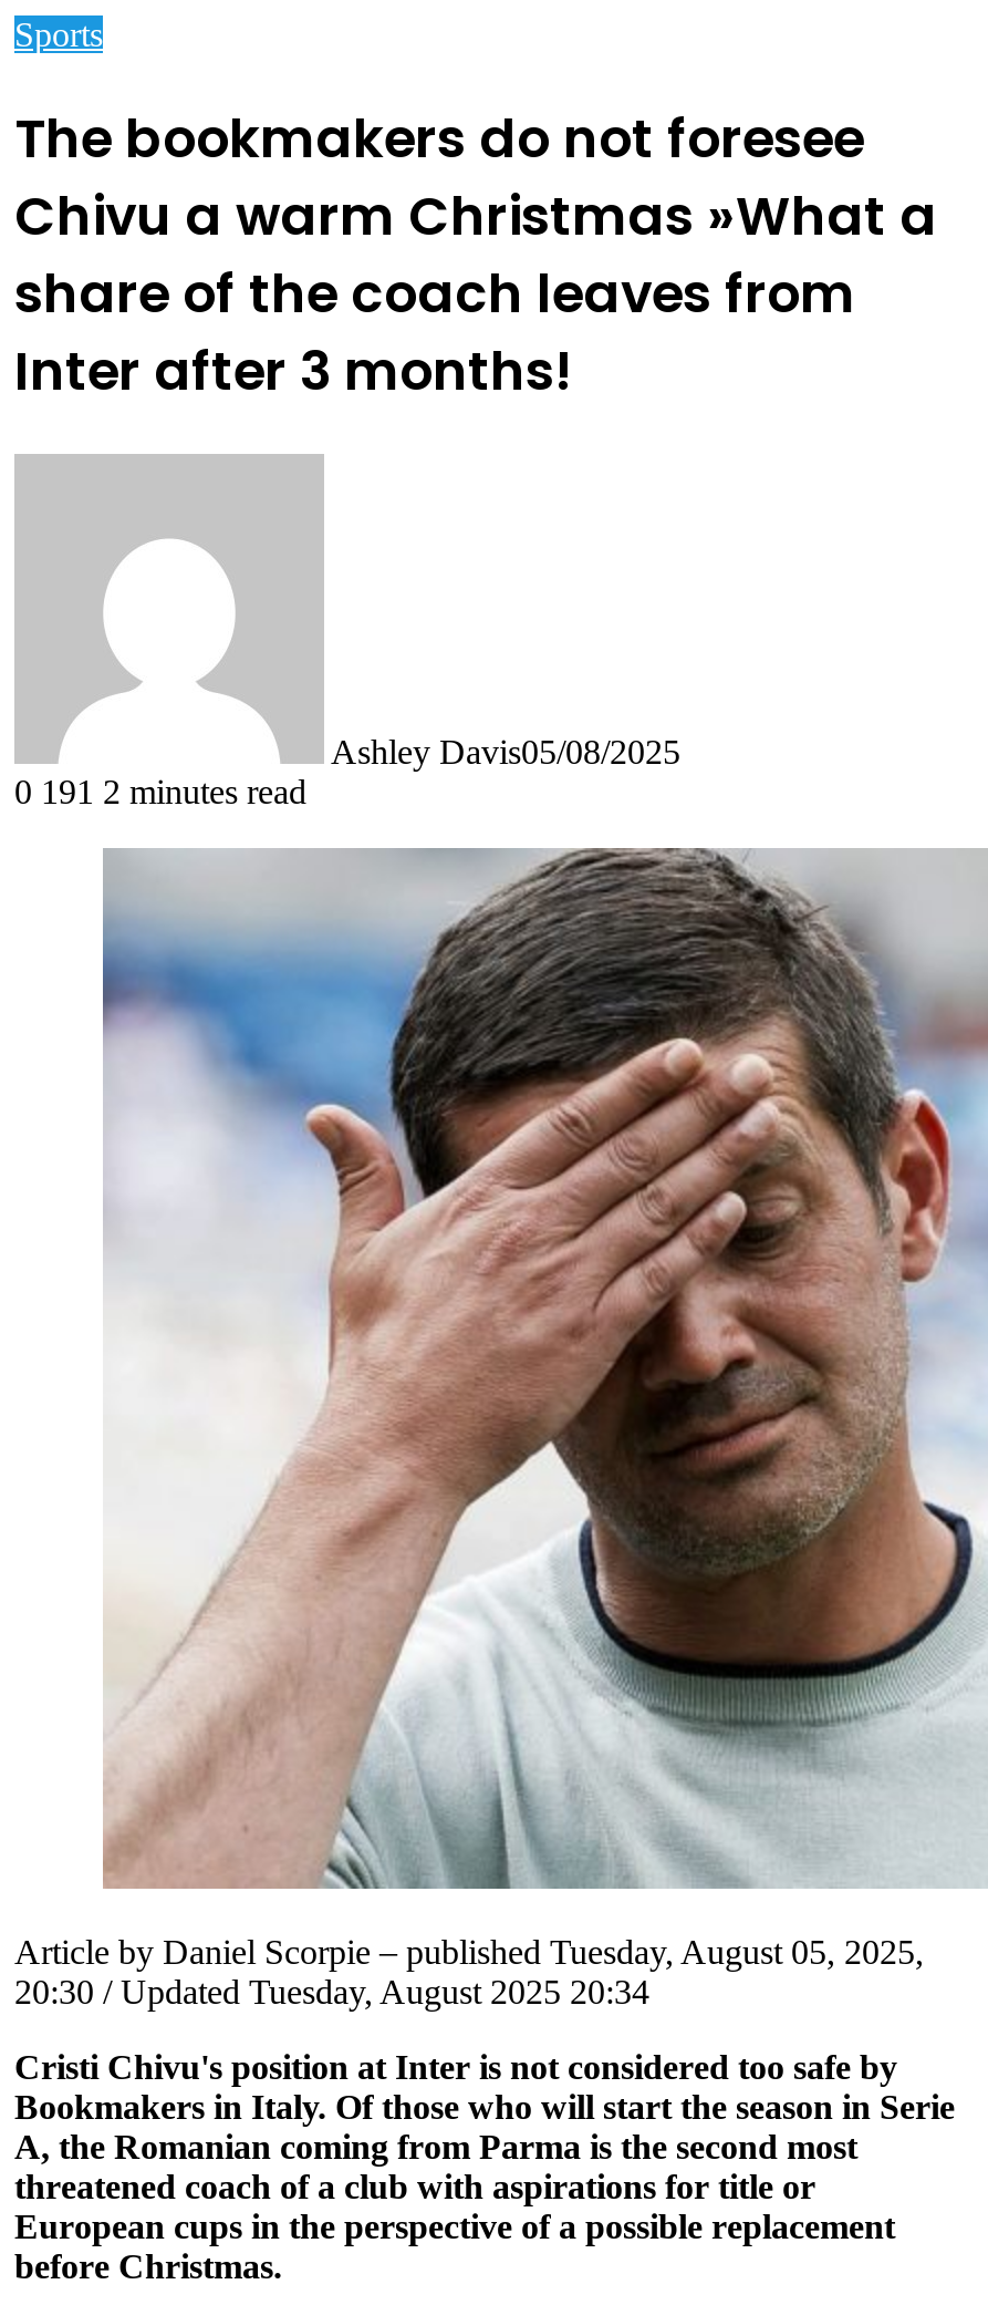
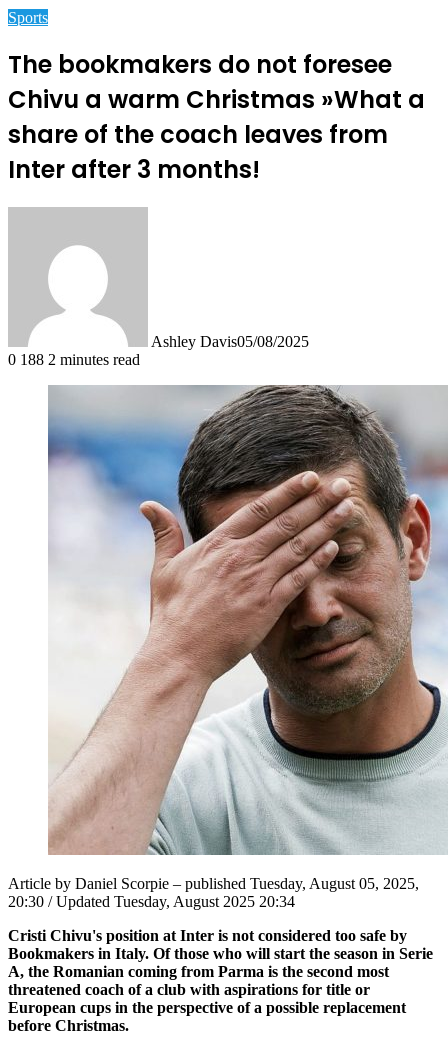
[14,772,306,810] 0 191 2 minutes read -> [8,351,140,368] 0 188 2 minutes read

